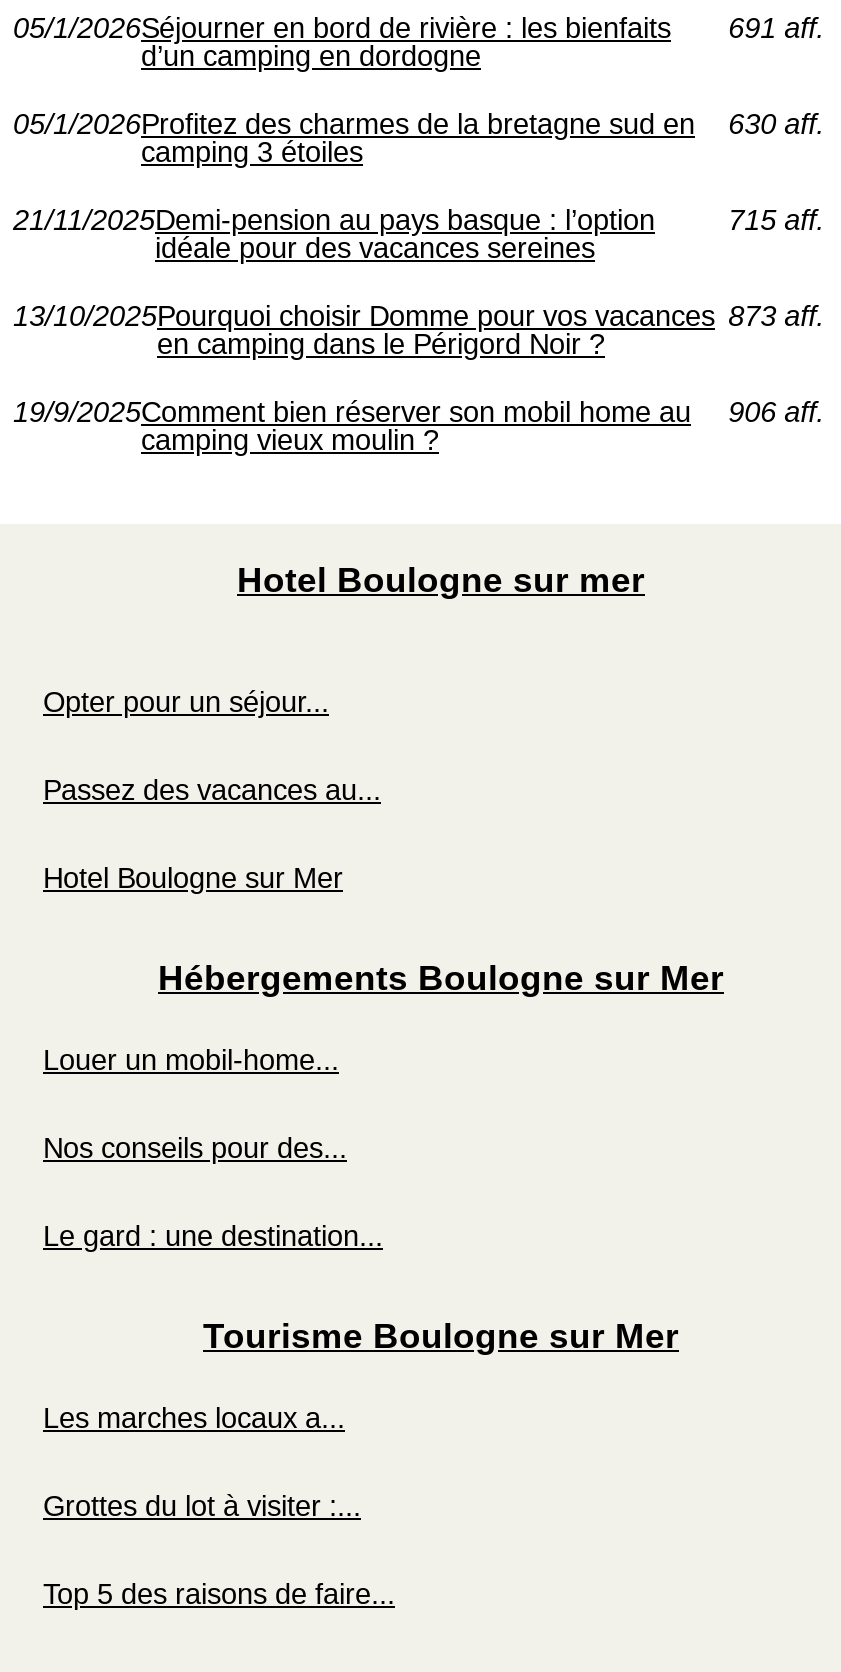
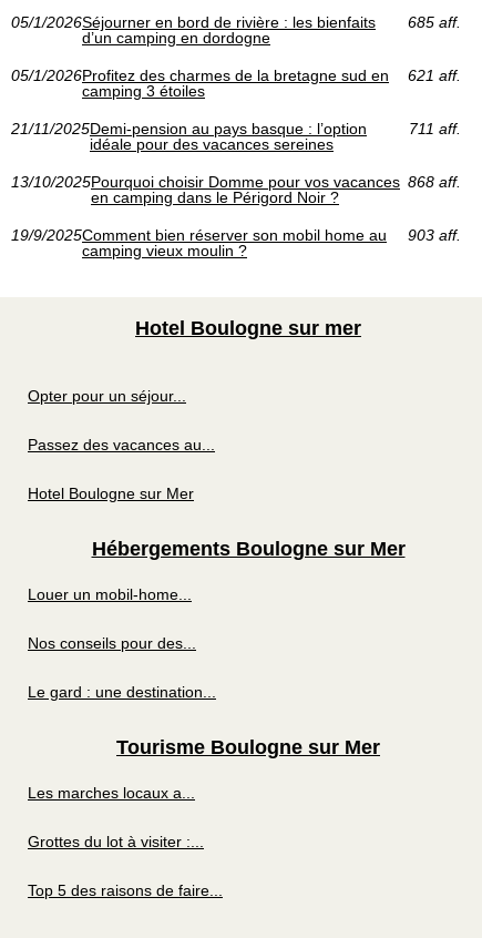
[13,12,824,44] 05/1/2026Séjourner en bord de rivière : les bienfaits 691 aff. -> [11,13,461,31] 05/1/2026Séjourner en bord de rivière : les bienfaits 685 aff.
[13,108,824,140] 05/1/2026Profitez des charmes de la bretagne sud en 630 aff. -> [11,66,461,84] 05/1/2026Profitez des charmes de la bretagne sud en 621 aff.
[728,204,824,236] 715 aff. -> [408,120,461,137] 711 aff.
[13,300,824,332] 13/10/2025Pourquoi choisir Domme pour vos vacances 873 aff. -> [11,173,461,190] 13/10/2025Pourquoi choisir Domme pour vos vacances 868 aff.
[13,396,824,428] 19/9/2025Comment bien réserver son mobil home au 906 aff. -> [11,226,461,244] 19/9/2025Comment bien réserver son mobil home au 903 aff.

